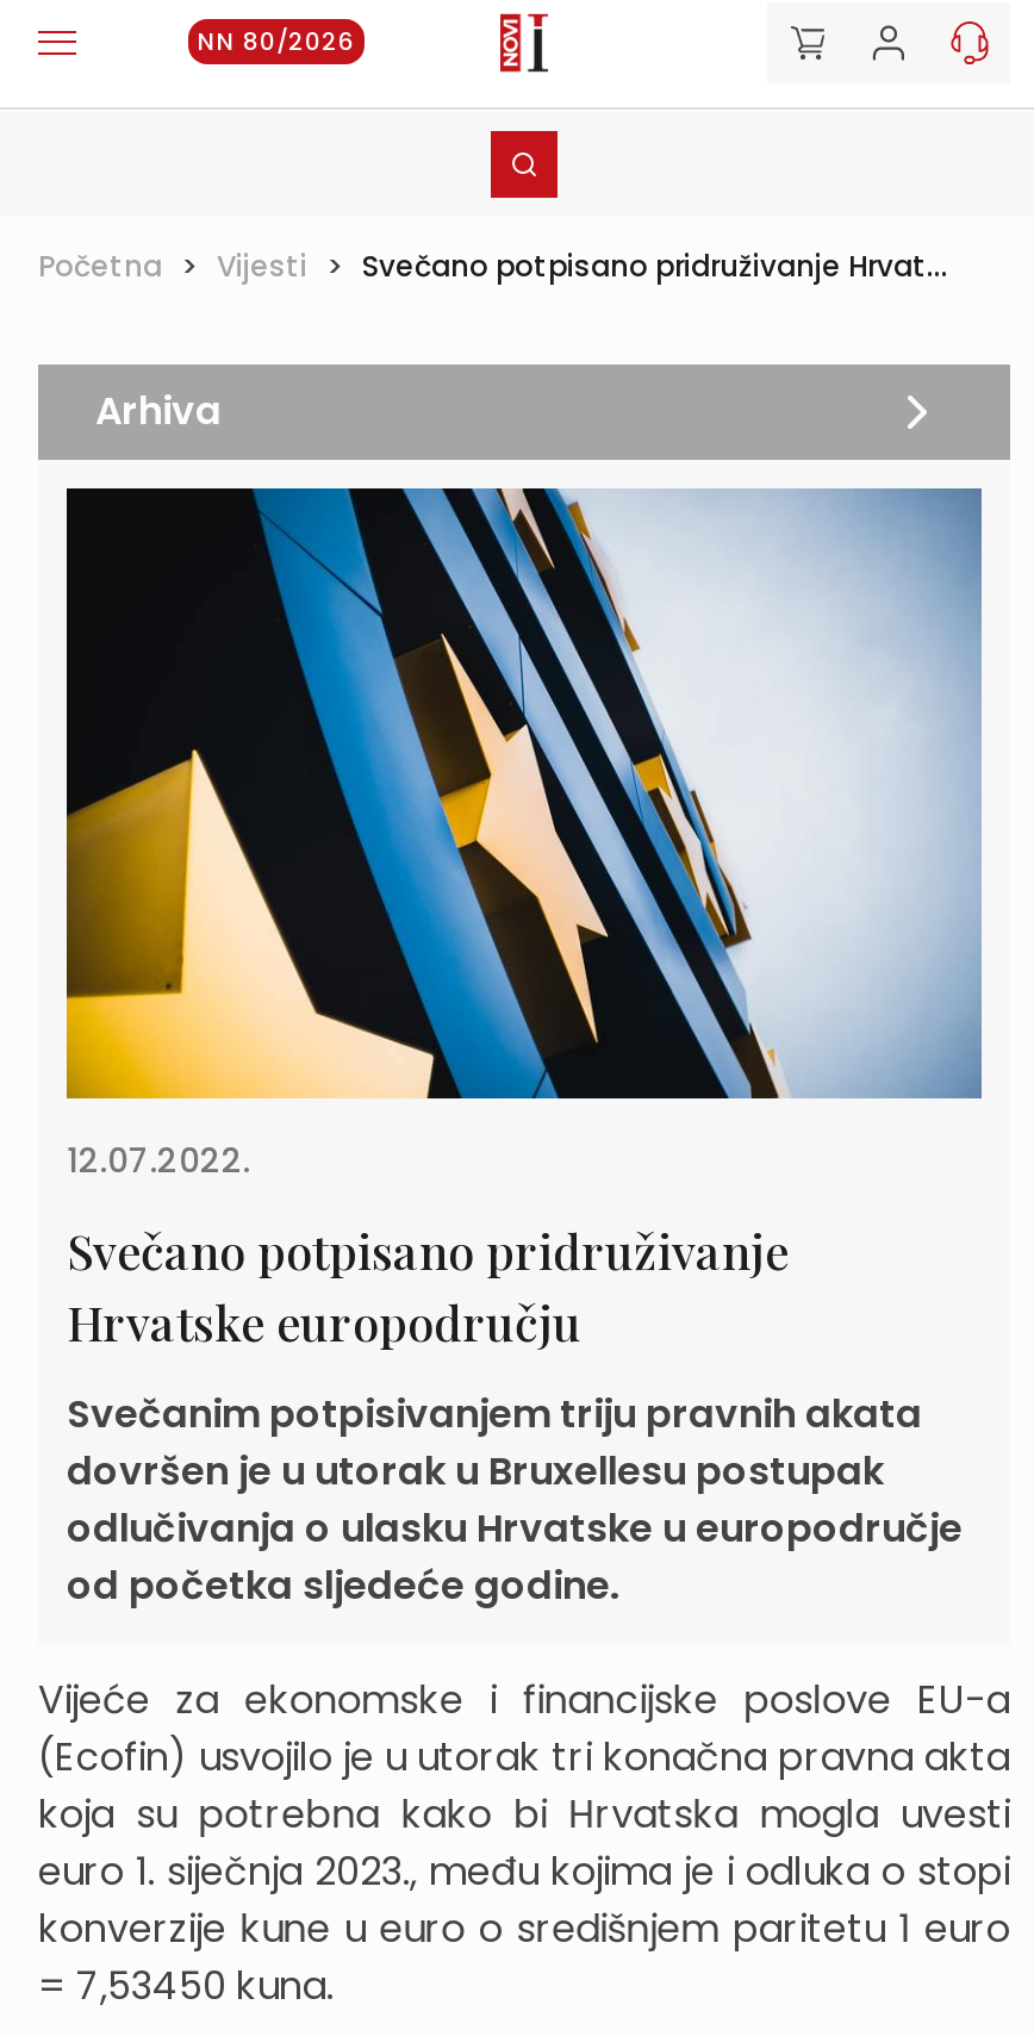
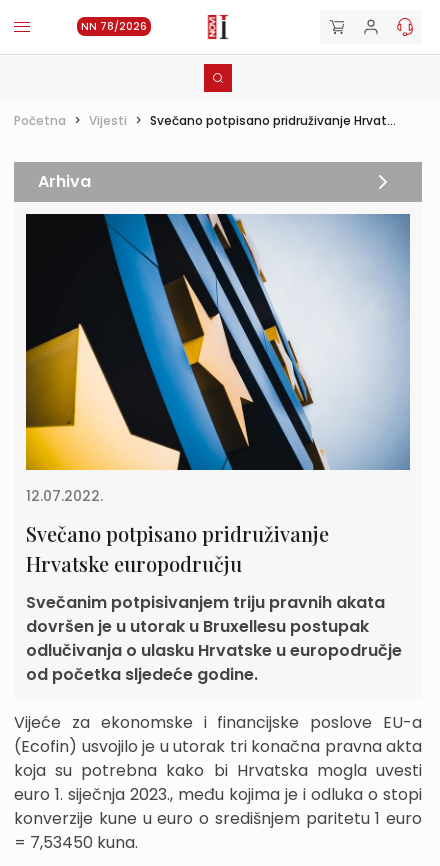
[198,24,355,60] NN 80/2026 -> [81,19,147,34] NN 78/2026

